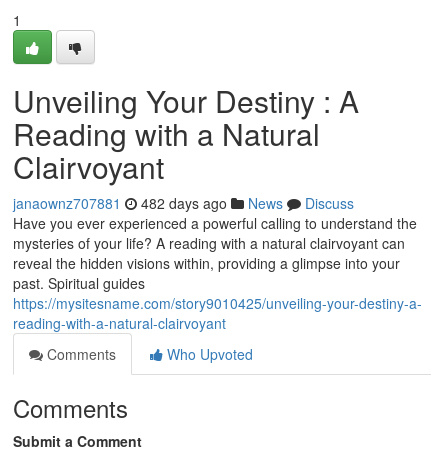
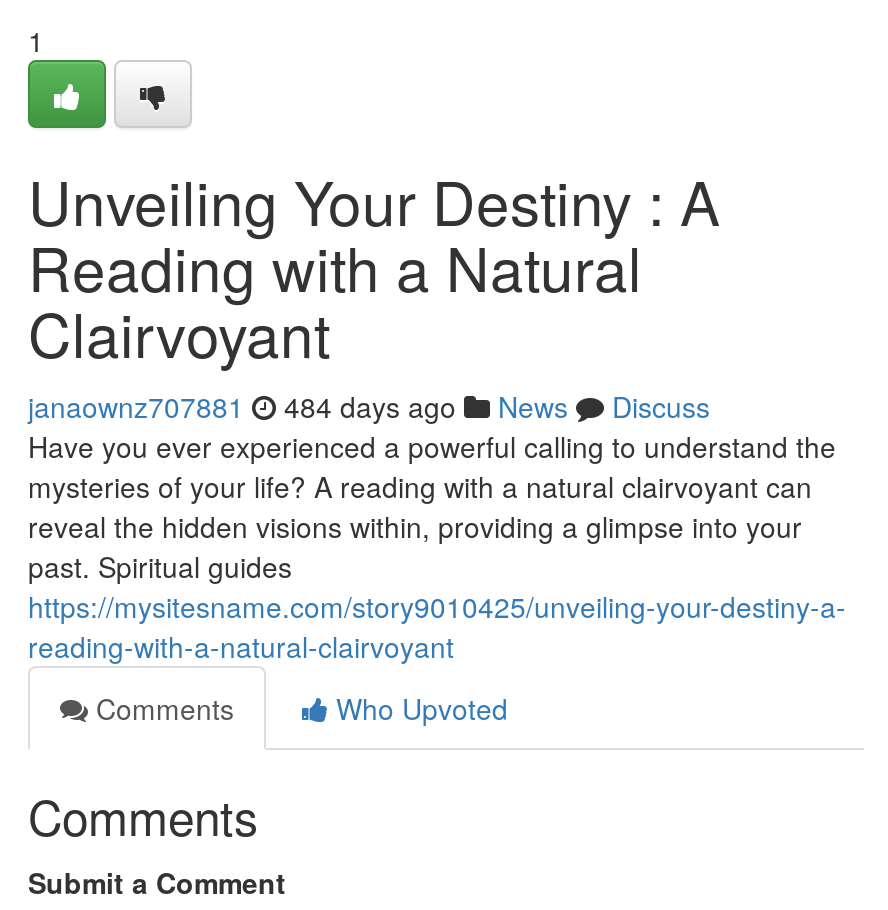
[13,193,354,213] janaownz707881 482 days ago News Discuss -> [28,386,710,426] janaownz707881 484 days ago News Discuss

